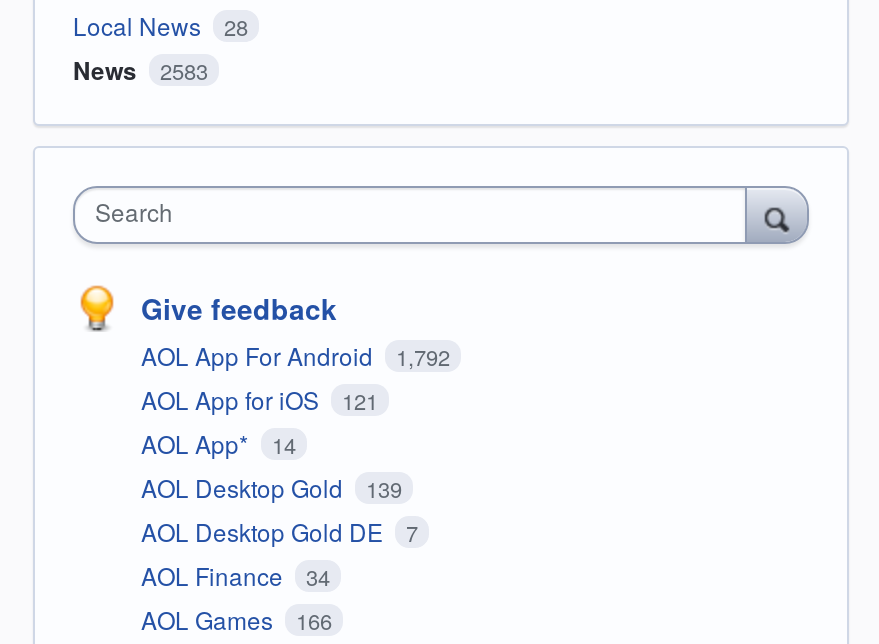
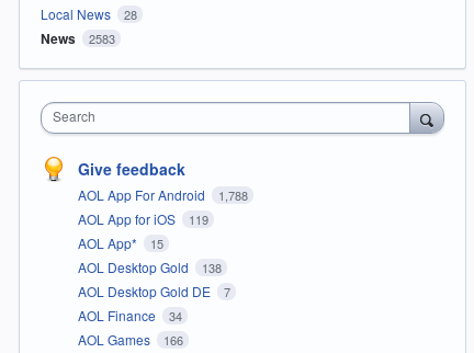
[141,339,450,373] AOL App For Android 1,792 -> [78,186,247,204] AOL App For Android 1,788
[141,383,378,417] AOL App for iOS 121 -> [78,210,208,228] AOL App for iOS 119
[141,427,296,461] AOL App* 14 -> [78,234,163,252] AOL App* 15
[141,471,402,505] AOL Desktop Gold 139 -> [78,258,221,277] AOL Desktop Gold 138

